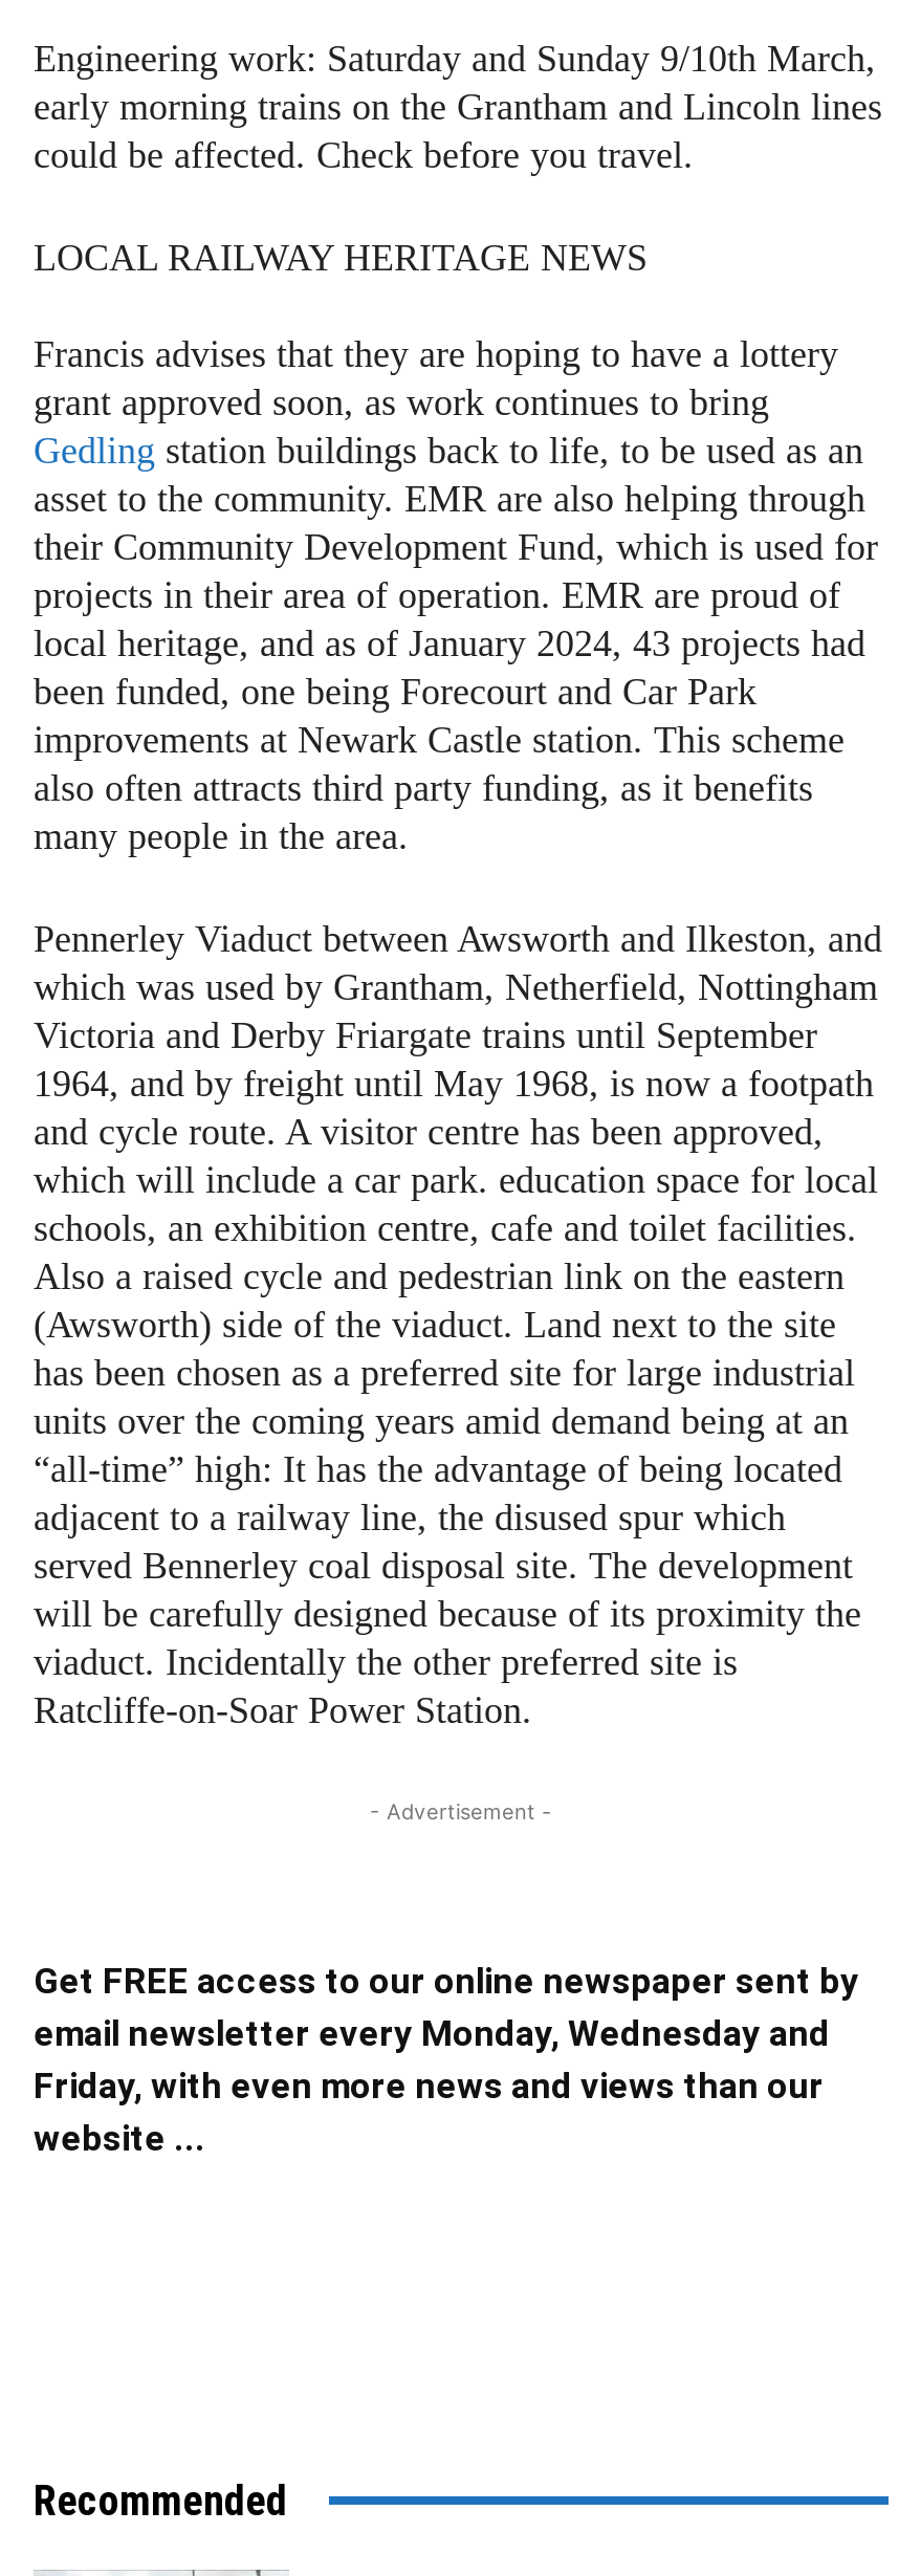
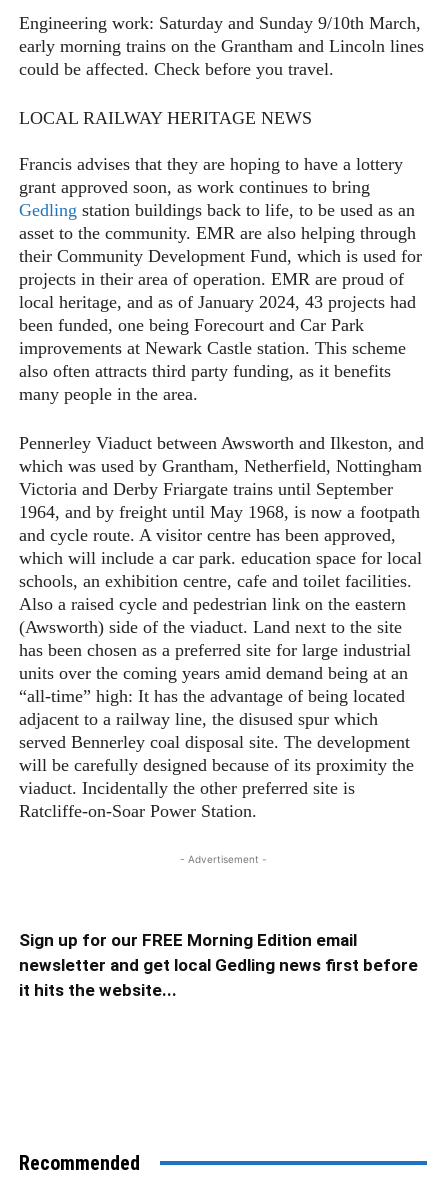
[34,1959,859,2158] Get FREE access to our online newspaper sent by | email newsletter every Monday, Wednesday and | Friday, with even more news and views than our | website ... -> [19,929,418,999] Sign up for our FREE Morning Edition email | newsletter and get local Gedling news first before | it hits the website...

